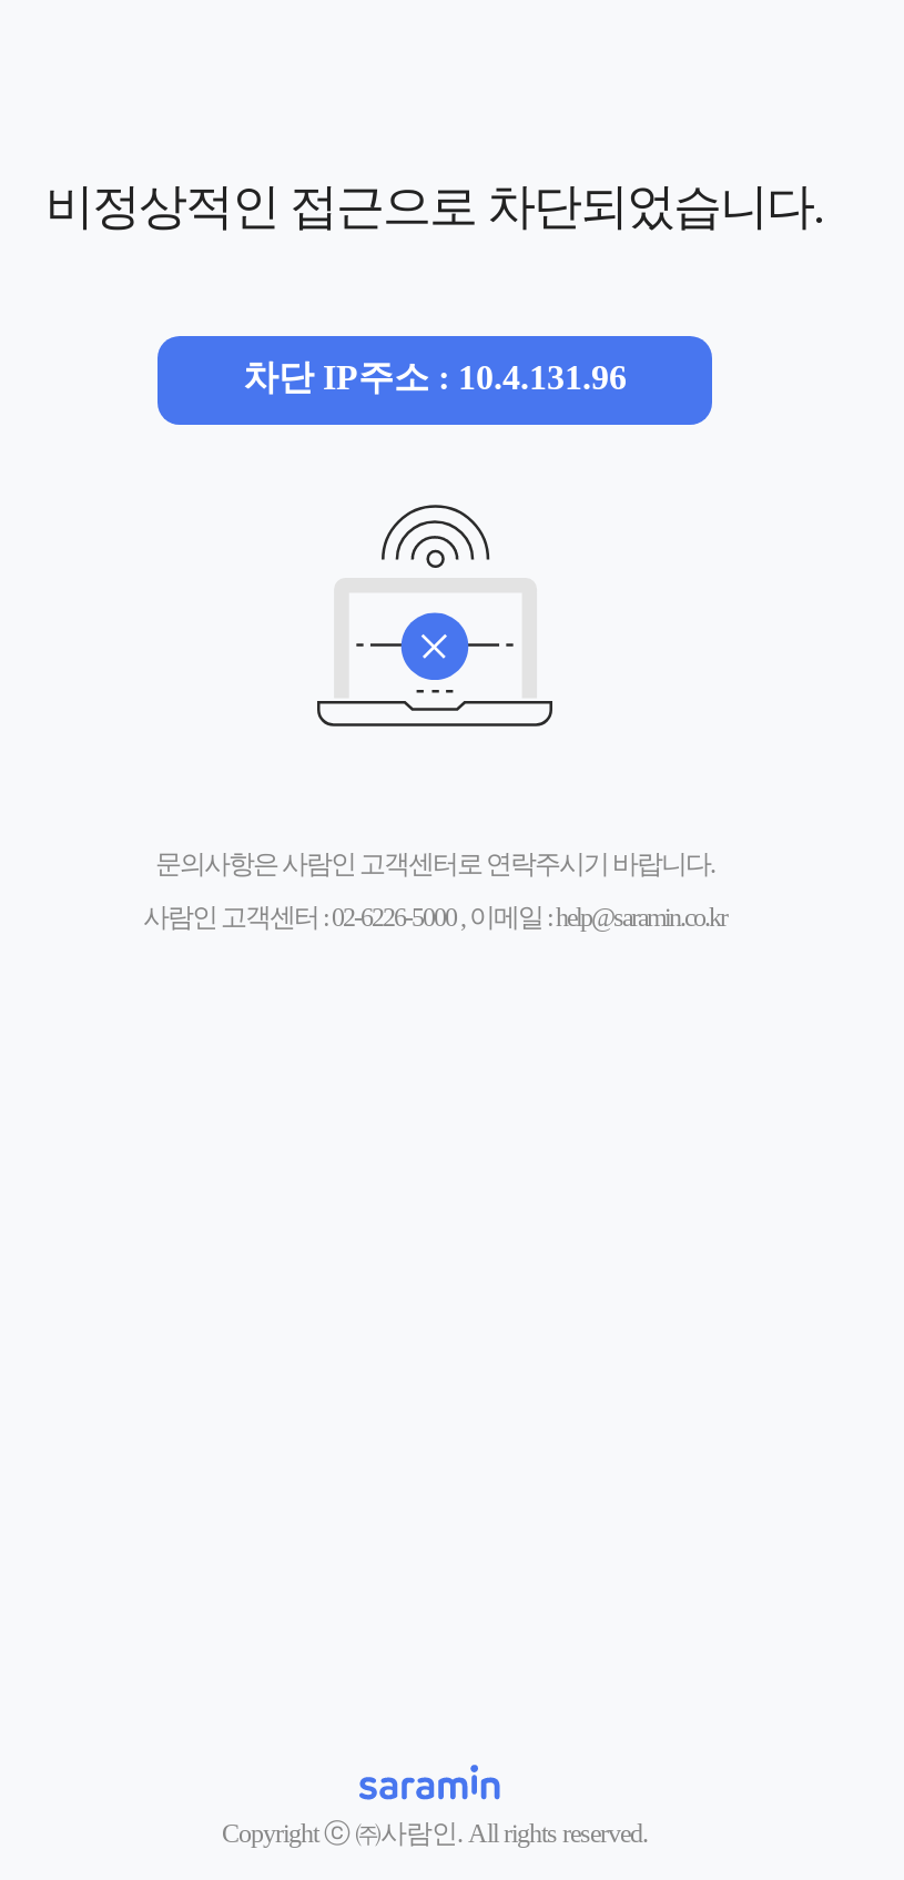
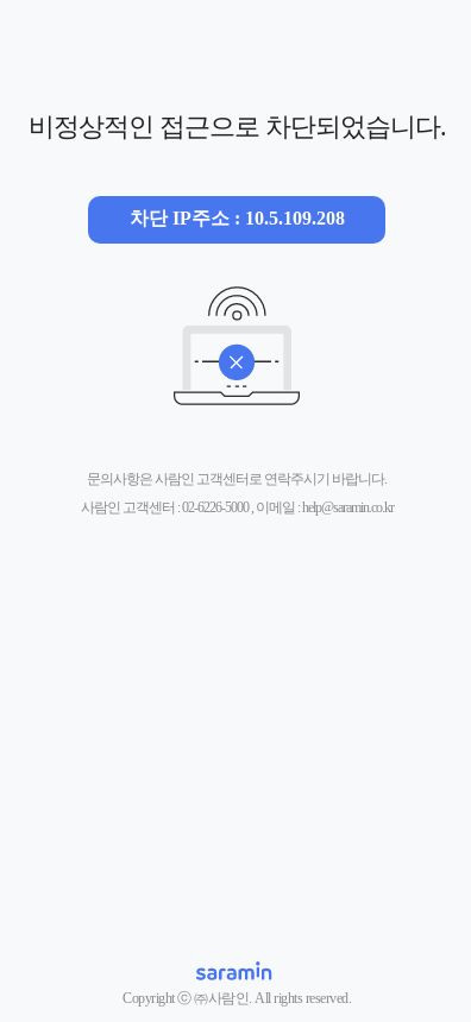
[243,358,627,396] 차단 IP주소 : 10.4.131.96 -> [129,208,344,228] 차단 IP주소 : 10.5.109.208

